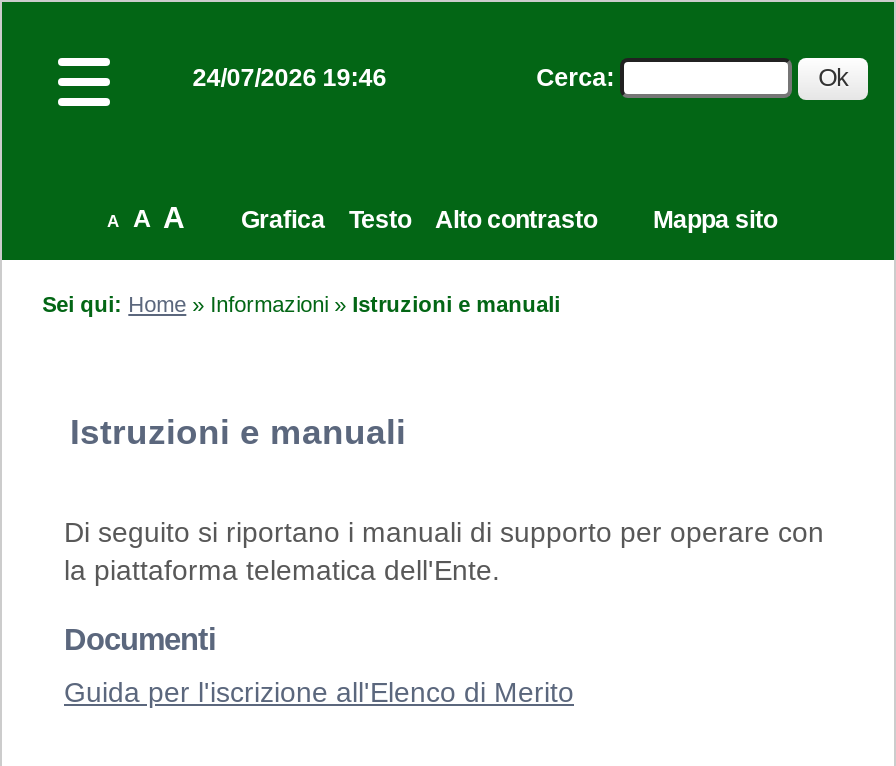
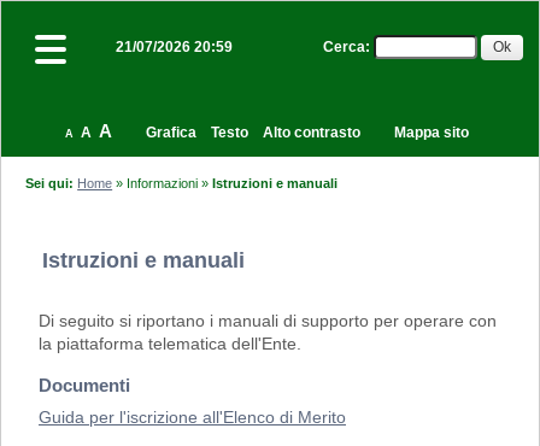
[193,64,387,92] 24/07/2026 19:46 -> [116,39,233,56] 21/07/2026 20:59

